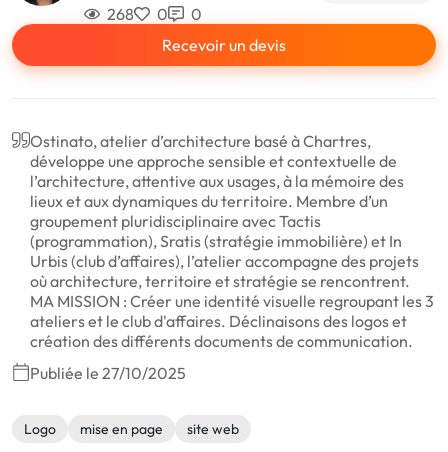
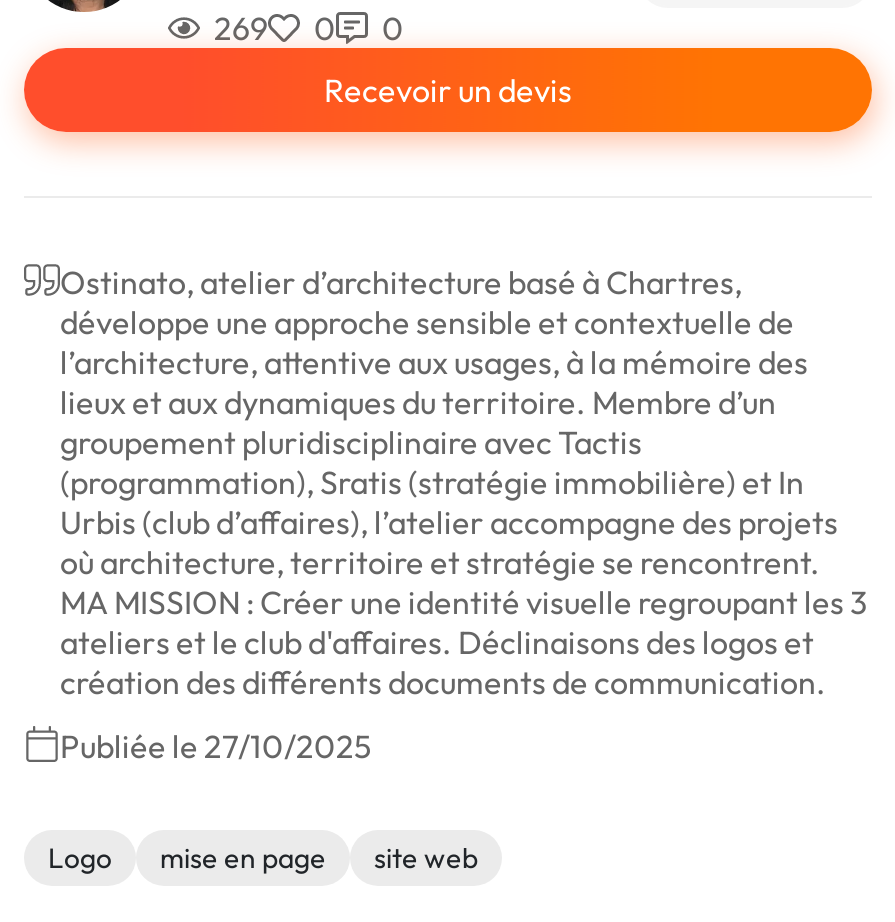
[104,3,134,23] 268 -> [208,7,268,47] 269

